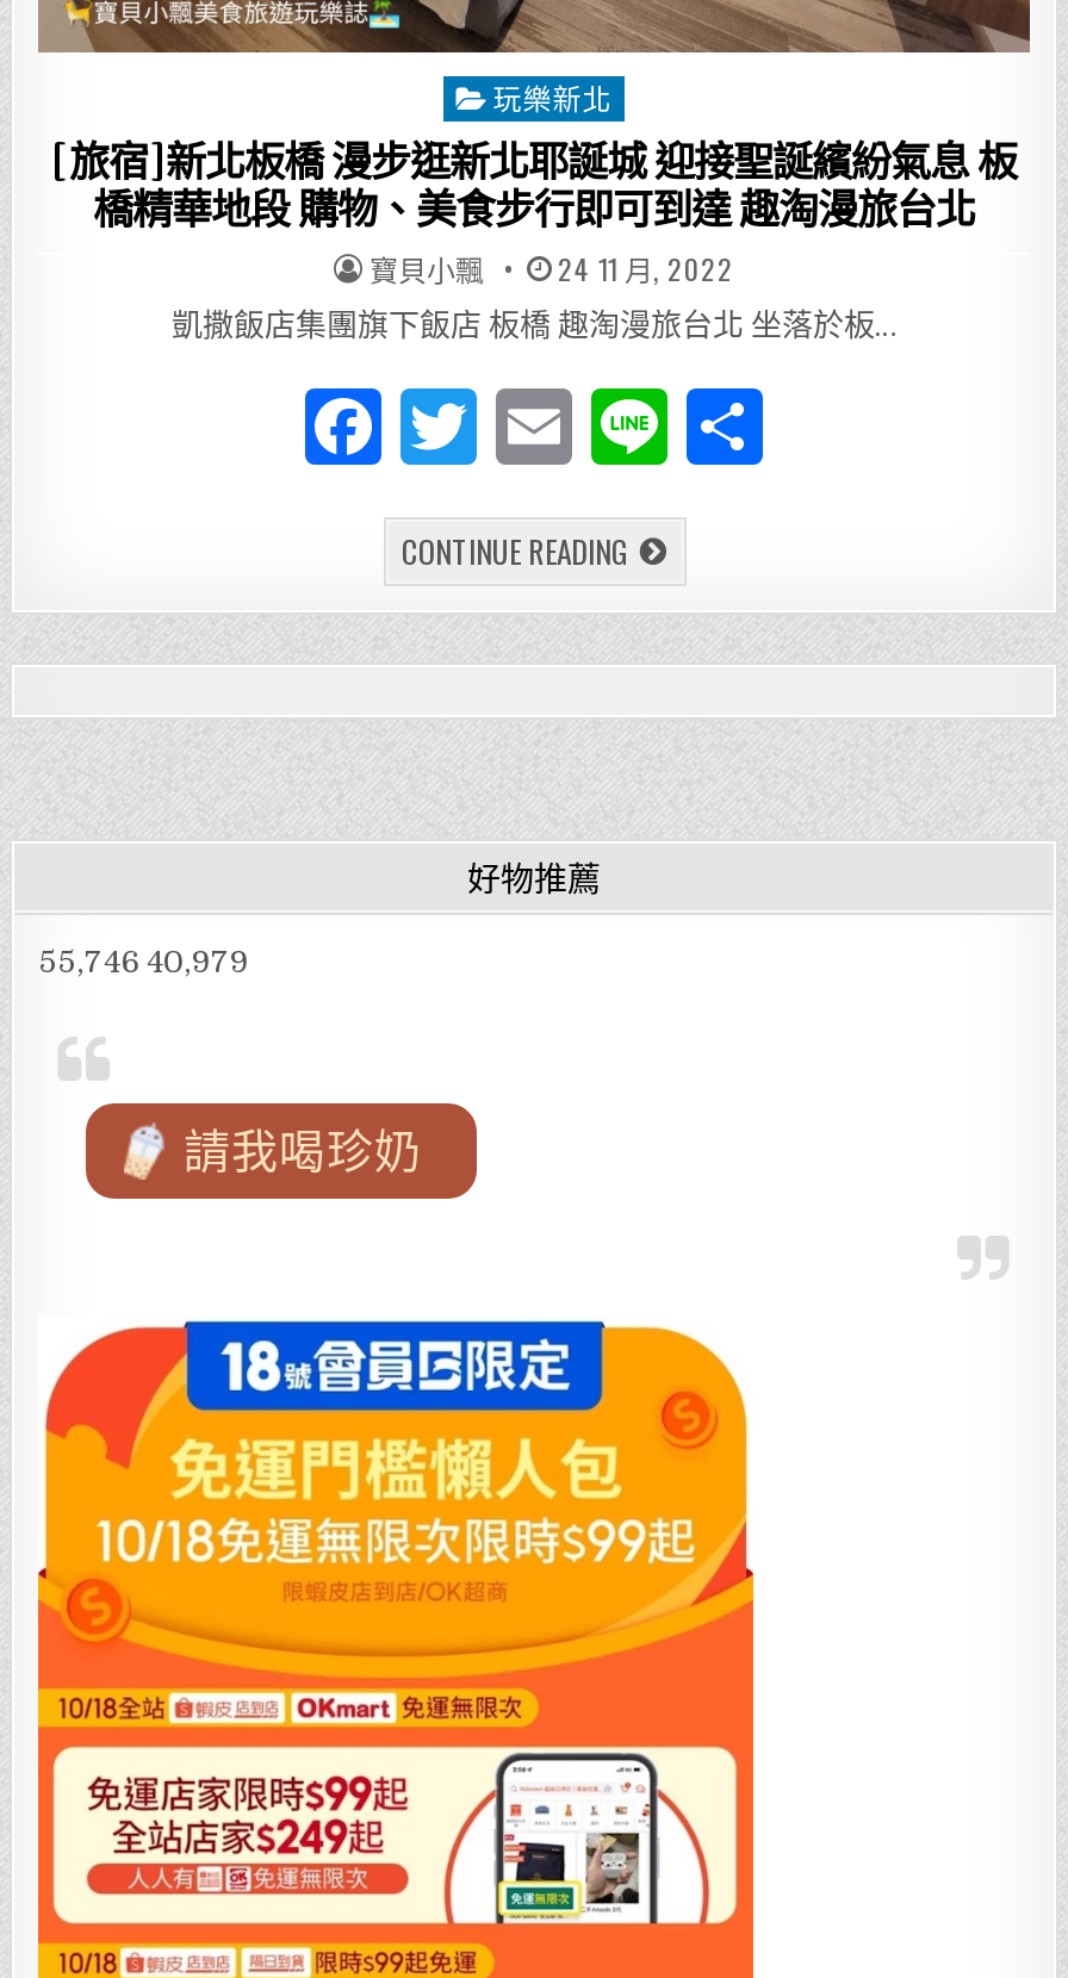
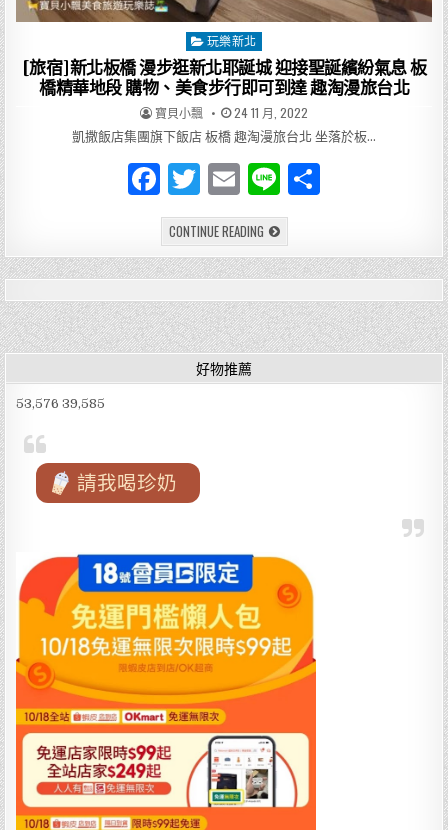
[39,945,249,981] 55,746 40,979 -> [16,396,105,411] 53,576 39,585

